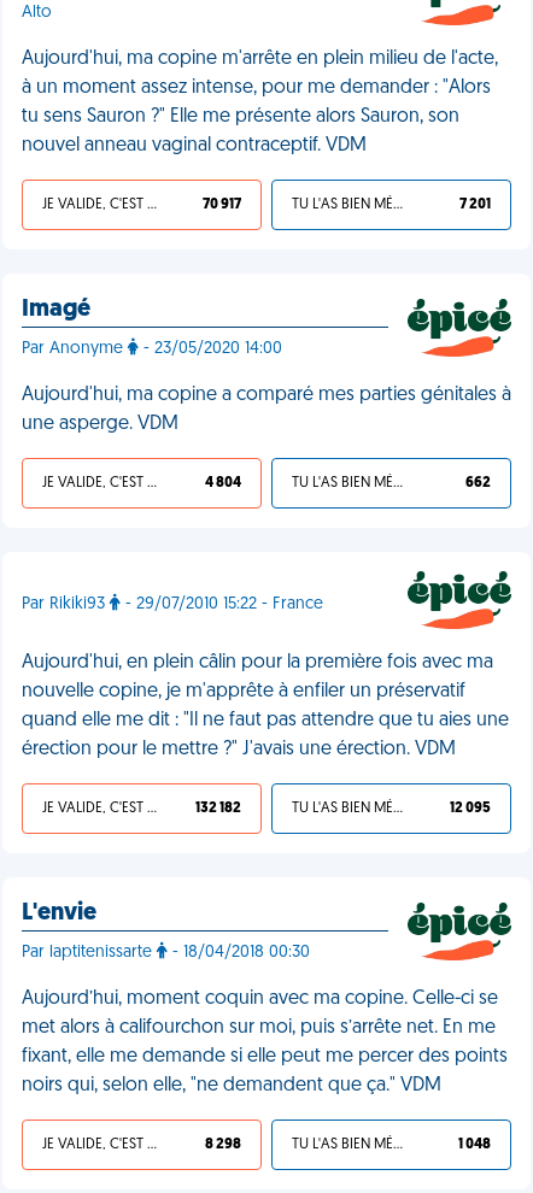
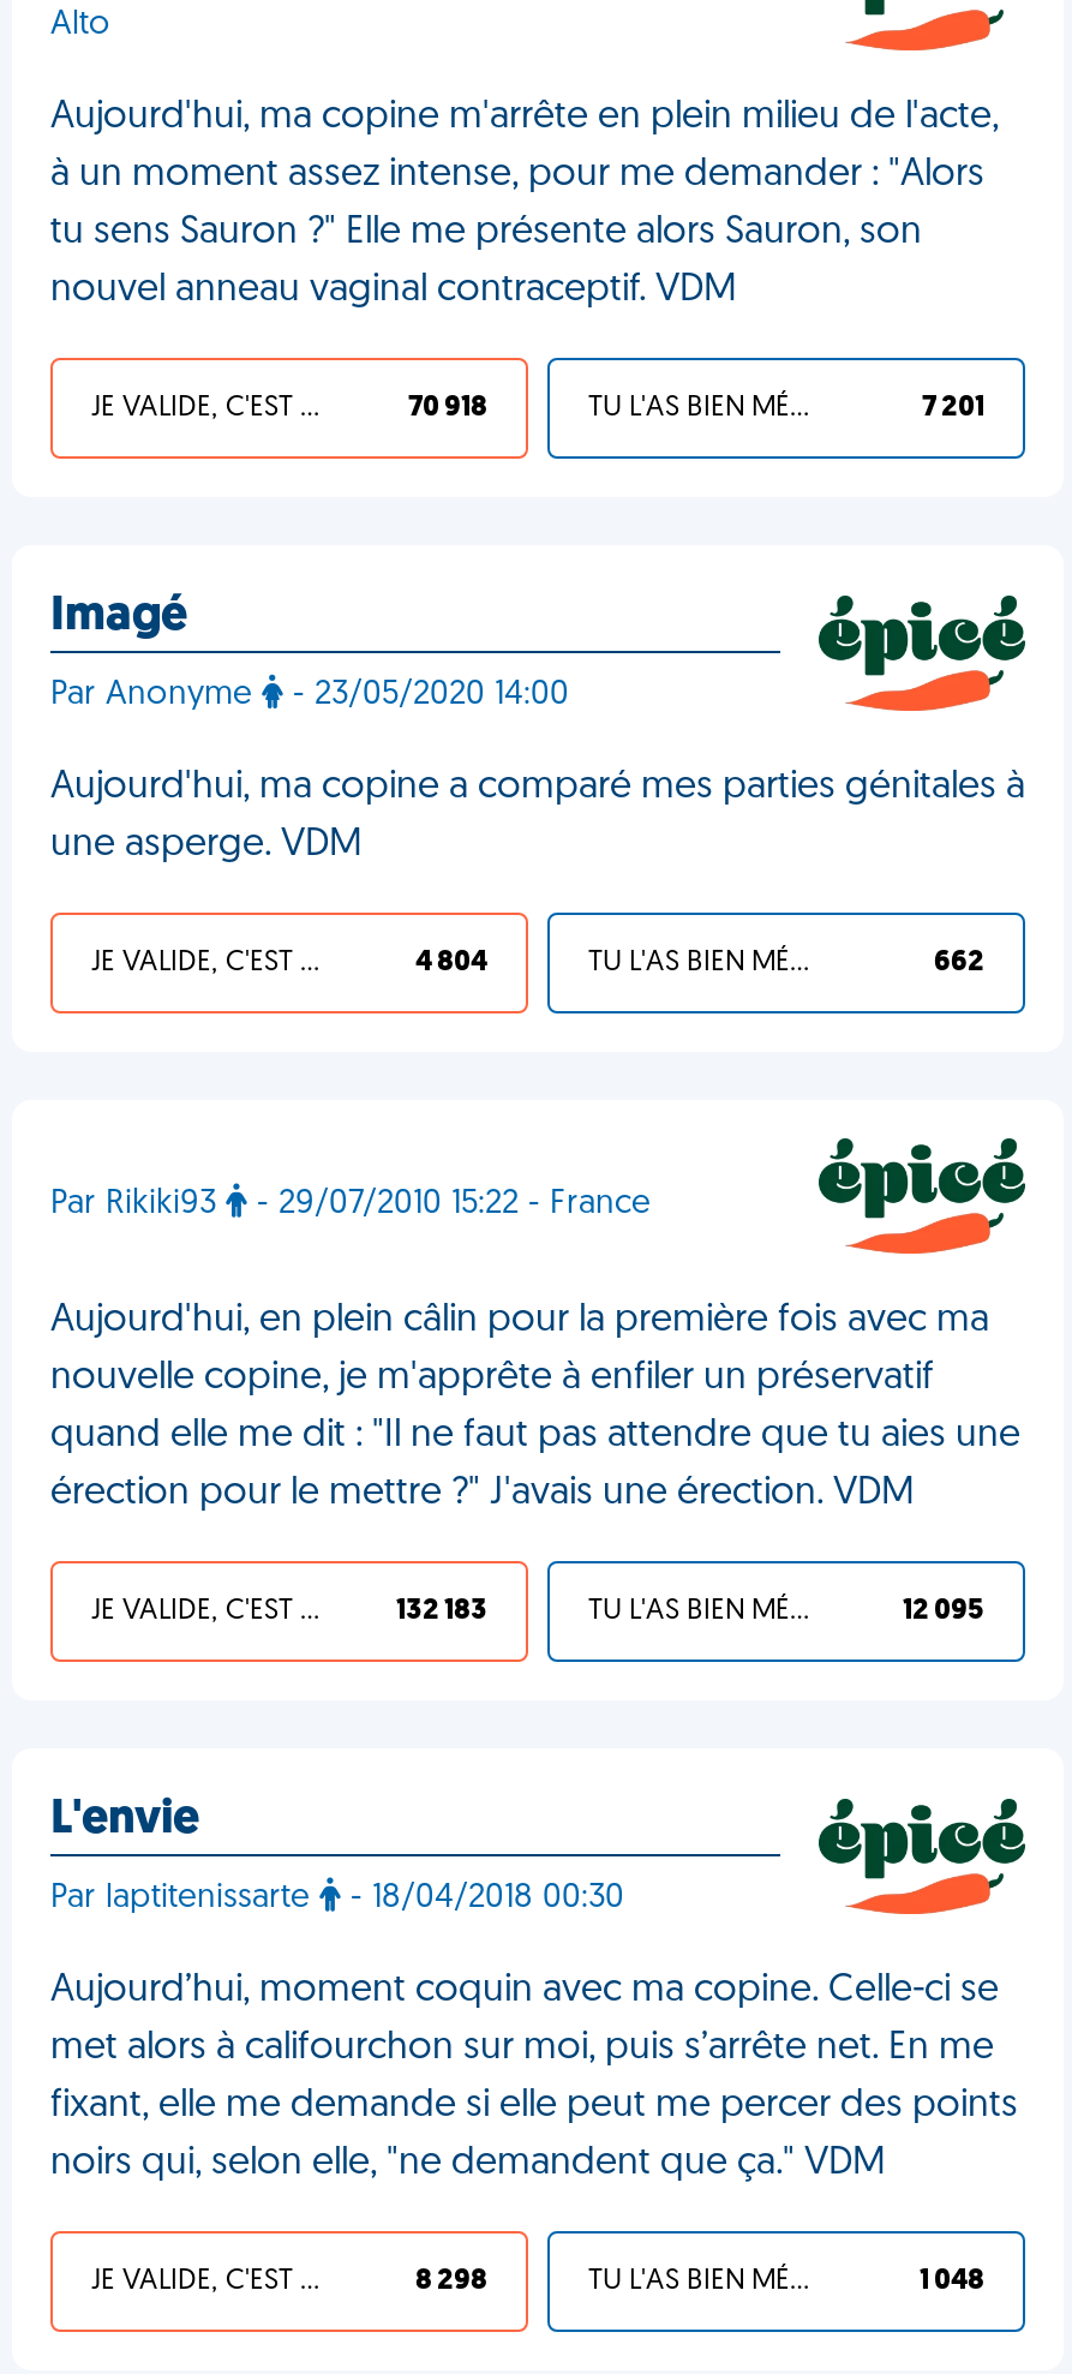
[203,198,241,212] 70 917 -> [408,394,487,423] 70 918
[195,801,241,816] 132 182 -> [396,1597,487,1626] 132 183

